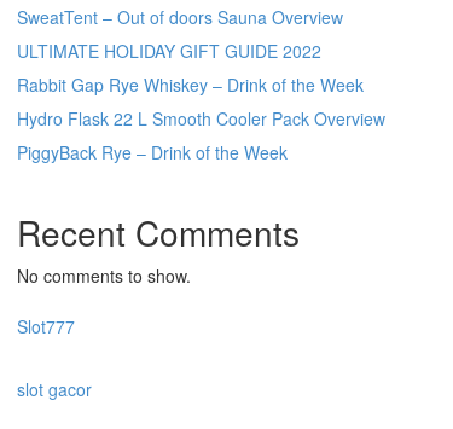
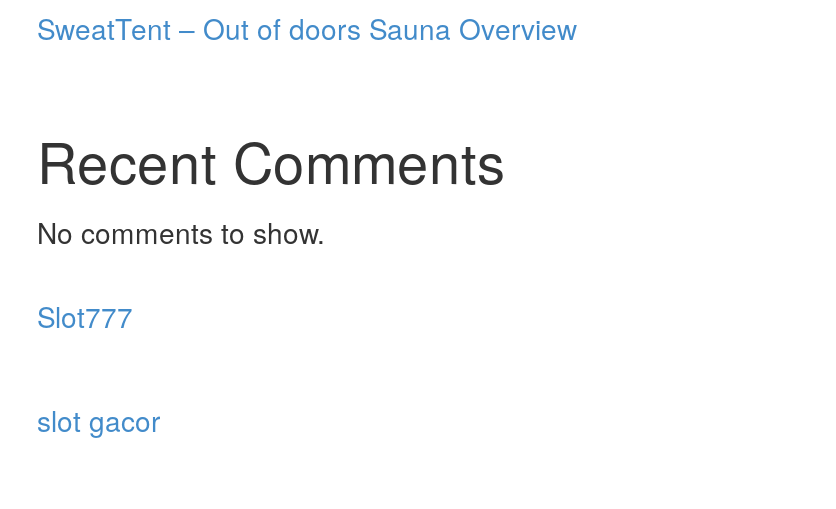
[17,39,385,164] ULTIMATE HOLIDAY GIFT GUIDE 2022 | Rabbit Gap Rye Whiskey – Drink of the Week | Hydro Flask 22 L Smooth Cooler Pack Overview | PiggyBack Rye – Drink of the Week -> none

